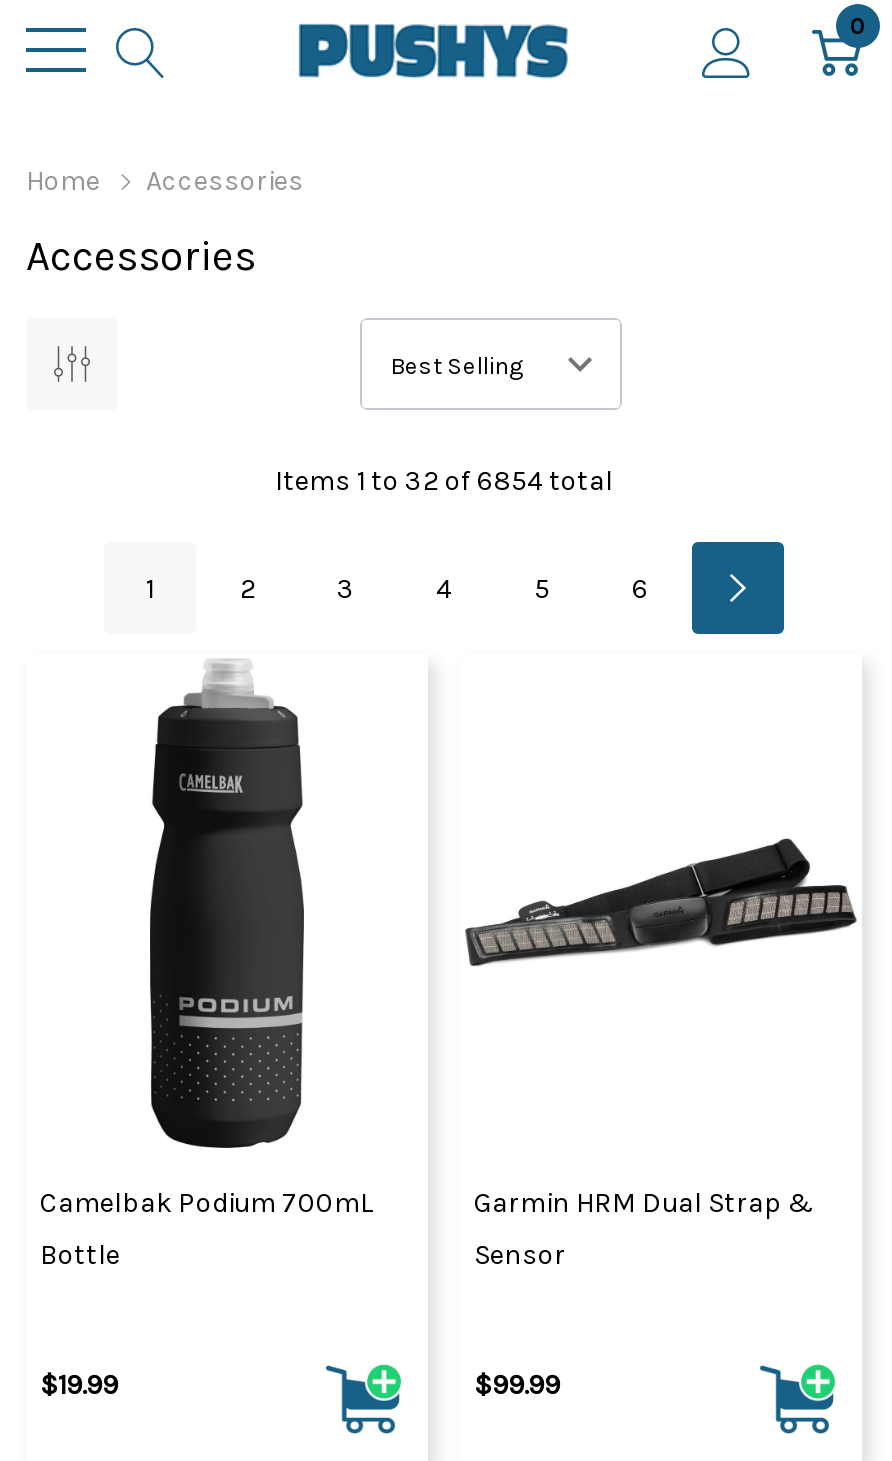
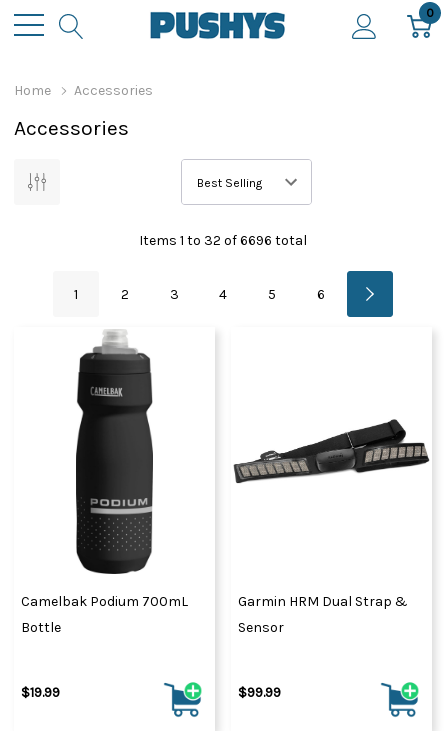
[275,464,613,498] Items 1 to 32 of 6854 total -> [139,232,307,249] Items 1 to 32 of 6696 total

